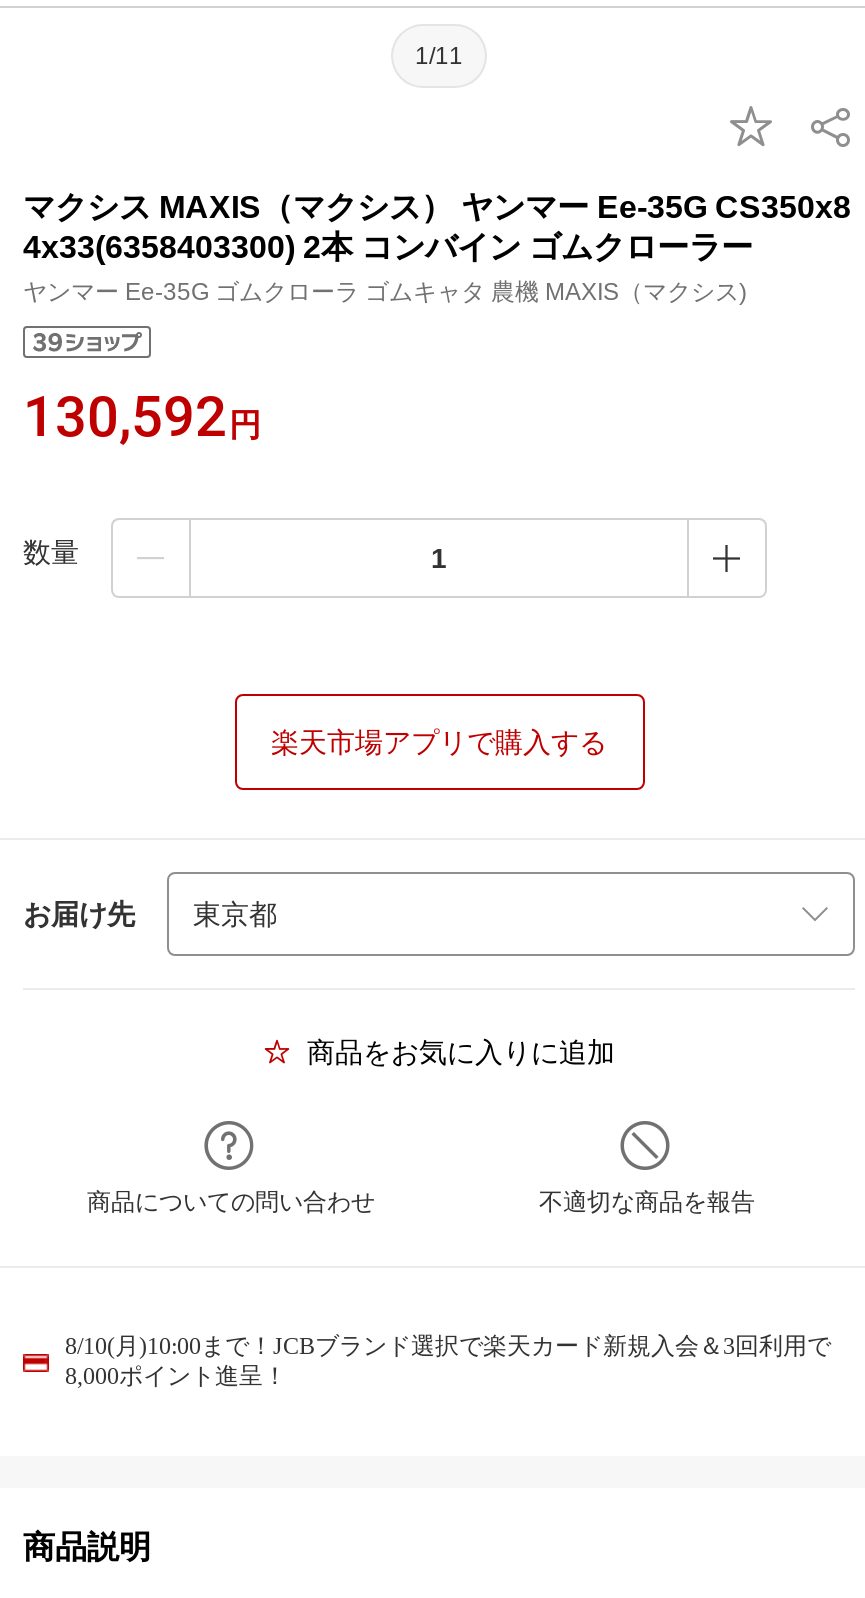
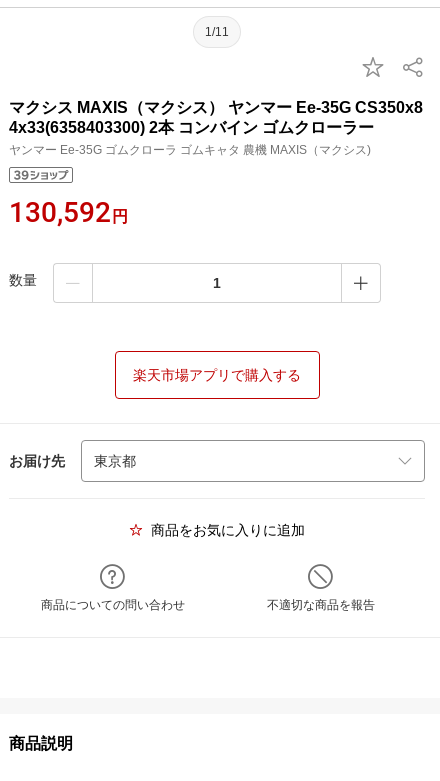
[65,1332,831,1390] 8/10(月)10:00まで！JCBブランド選択で楽天カード新規入会＆3回利用で | 8,000ポイント進呈！ -> none

